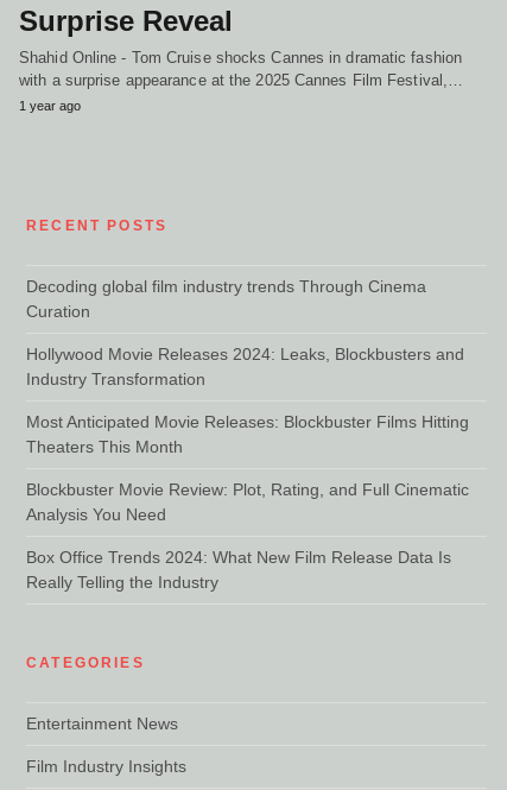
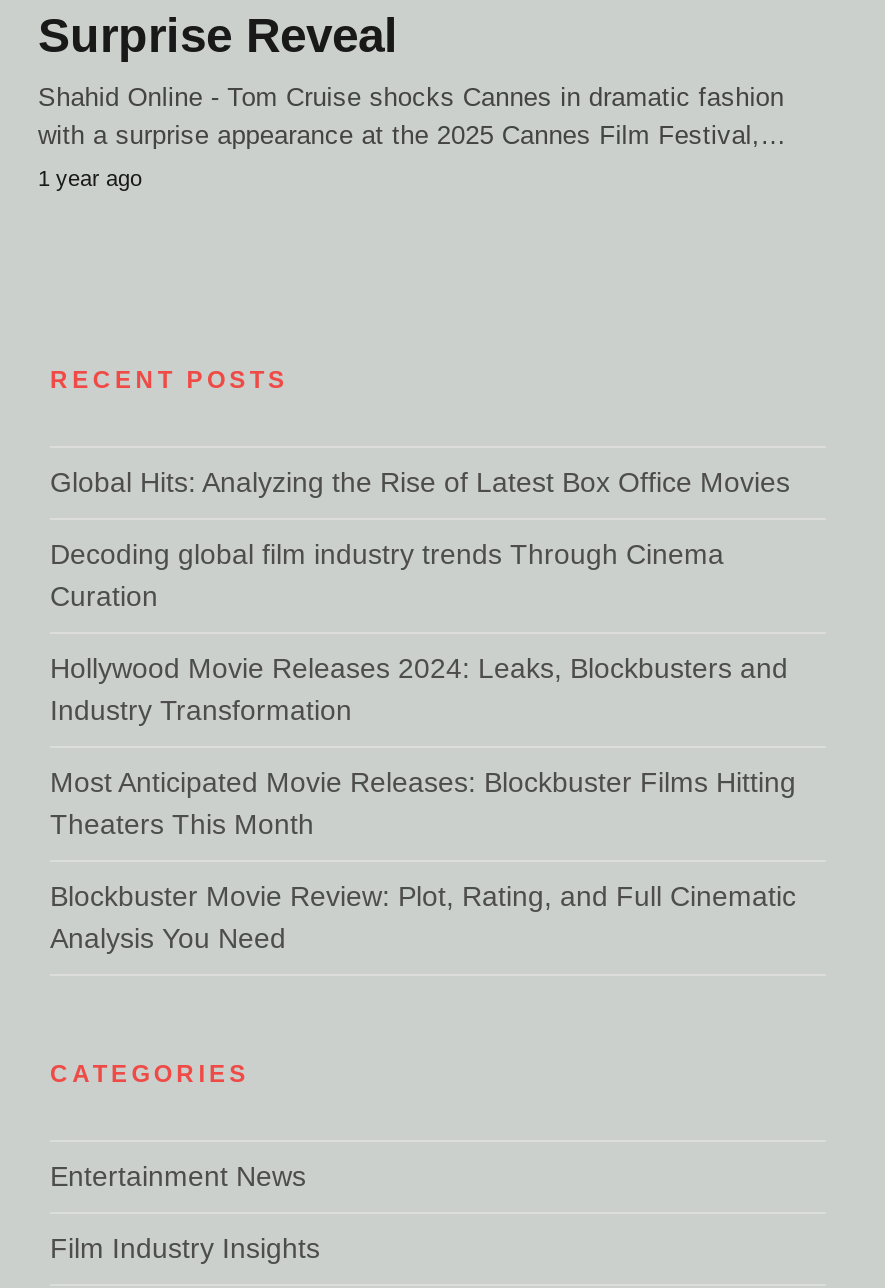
none -> [50,465,790,497] Global Hits: Analyzing the Rise of Latest Box Office Movies
moved [26,276,469,523] -> [50,537,796,953]: Decoding global film industry trends Through Cinema | Curation | Hollywood Movie Releases 2024: Leaks, Blockbusters and | Industry Transformation | Most Anticipated Movie Releases: Blockbuster Films Hitting | Theaters This Month | Blockbuster Movie Review: Plot, Rating, and Full Cinematic | Analysis You Need
[26,547,451,591] Box Office Trends 2024: What New Film Release Data Is | Really Telling the Industry -> none

